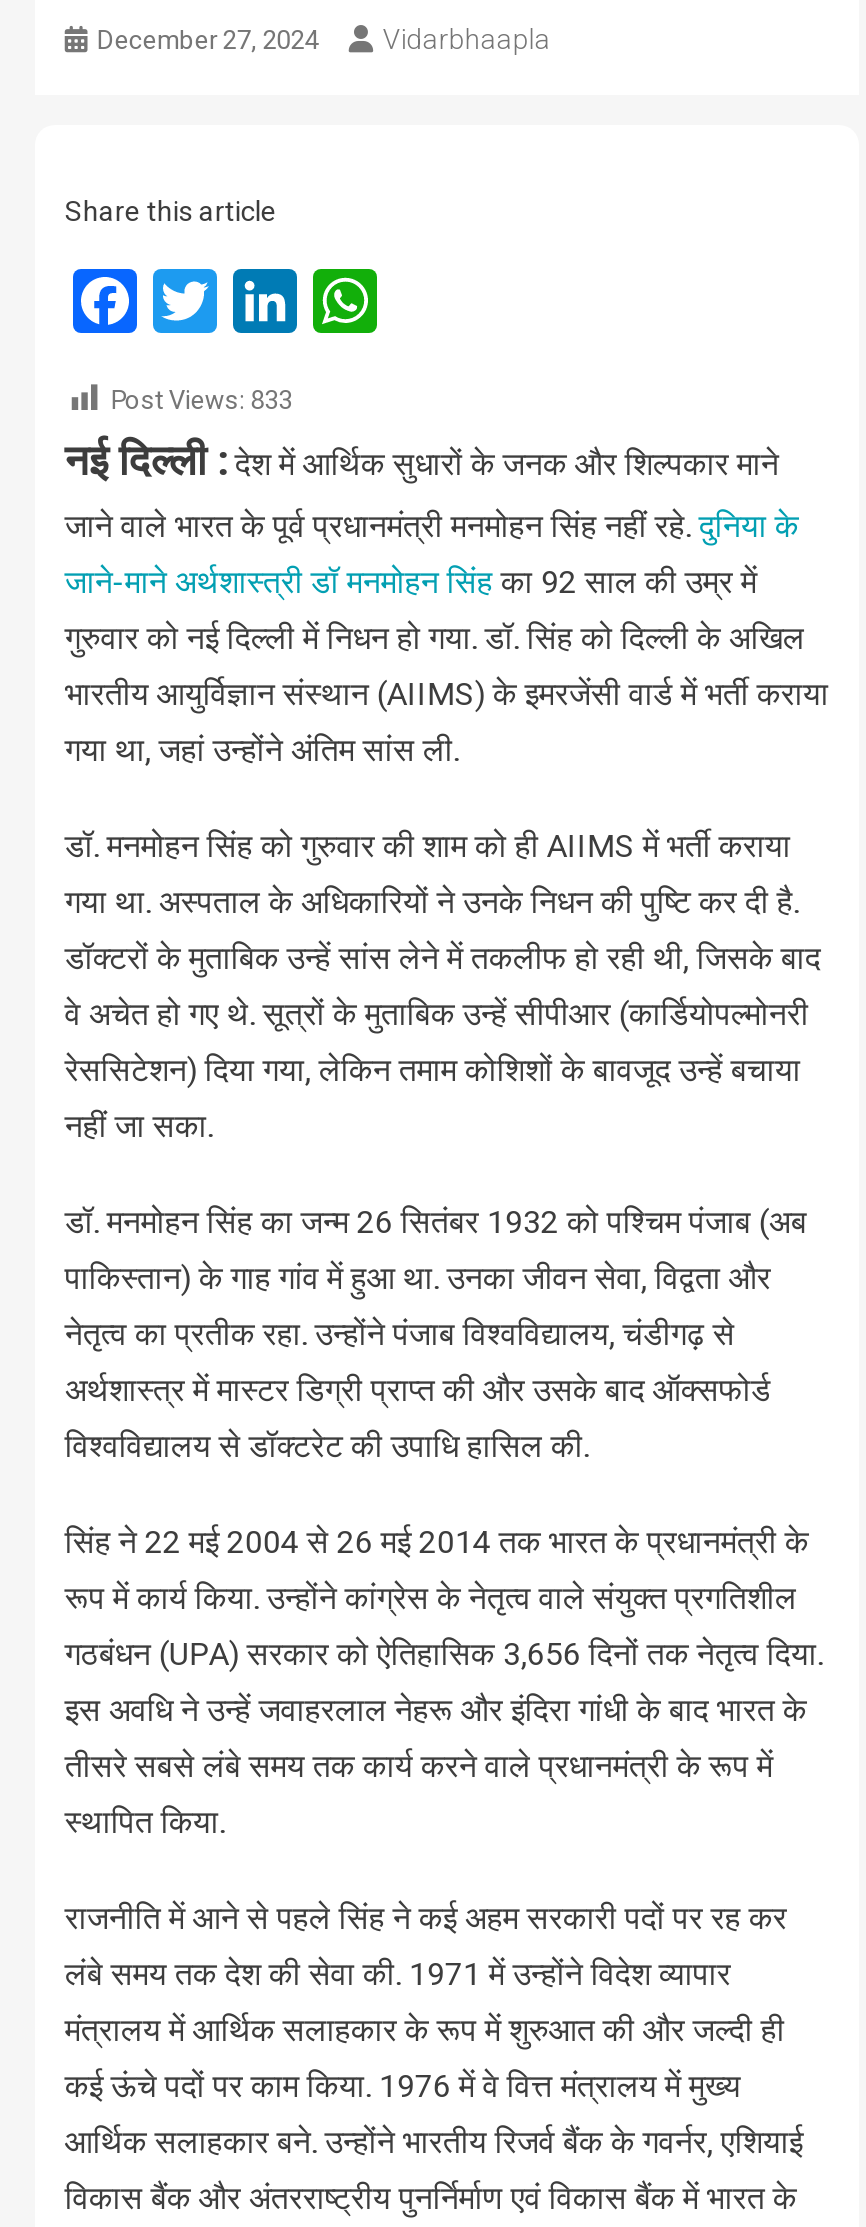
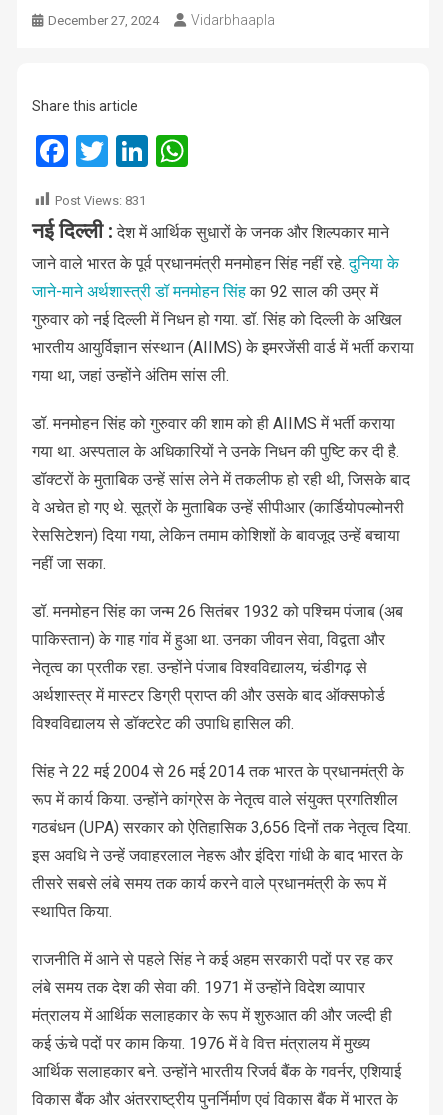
[111,384,293,414] Post Views: 833 -> [55,193,146,208] Post Views: 831

